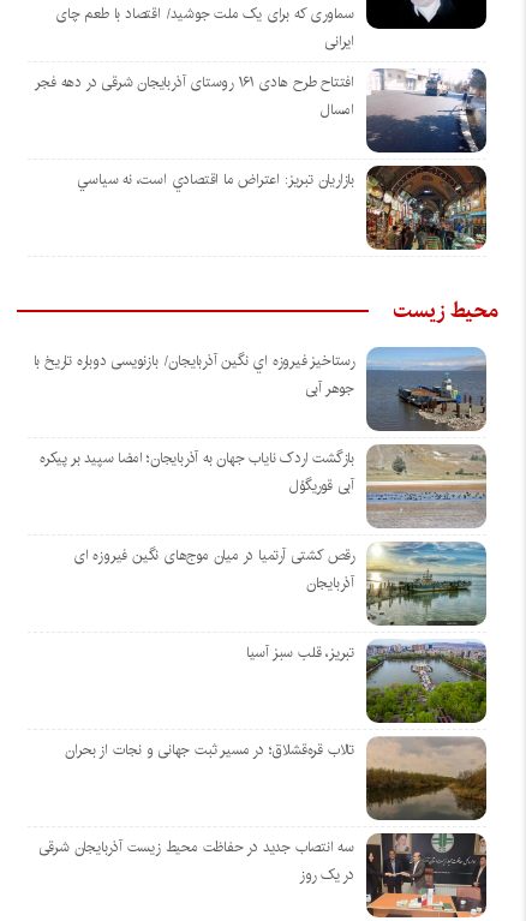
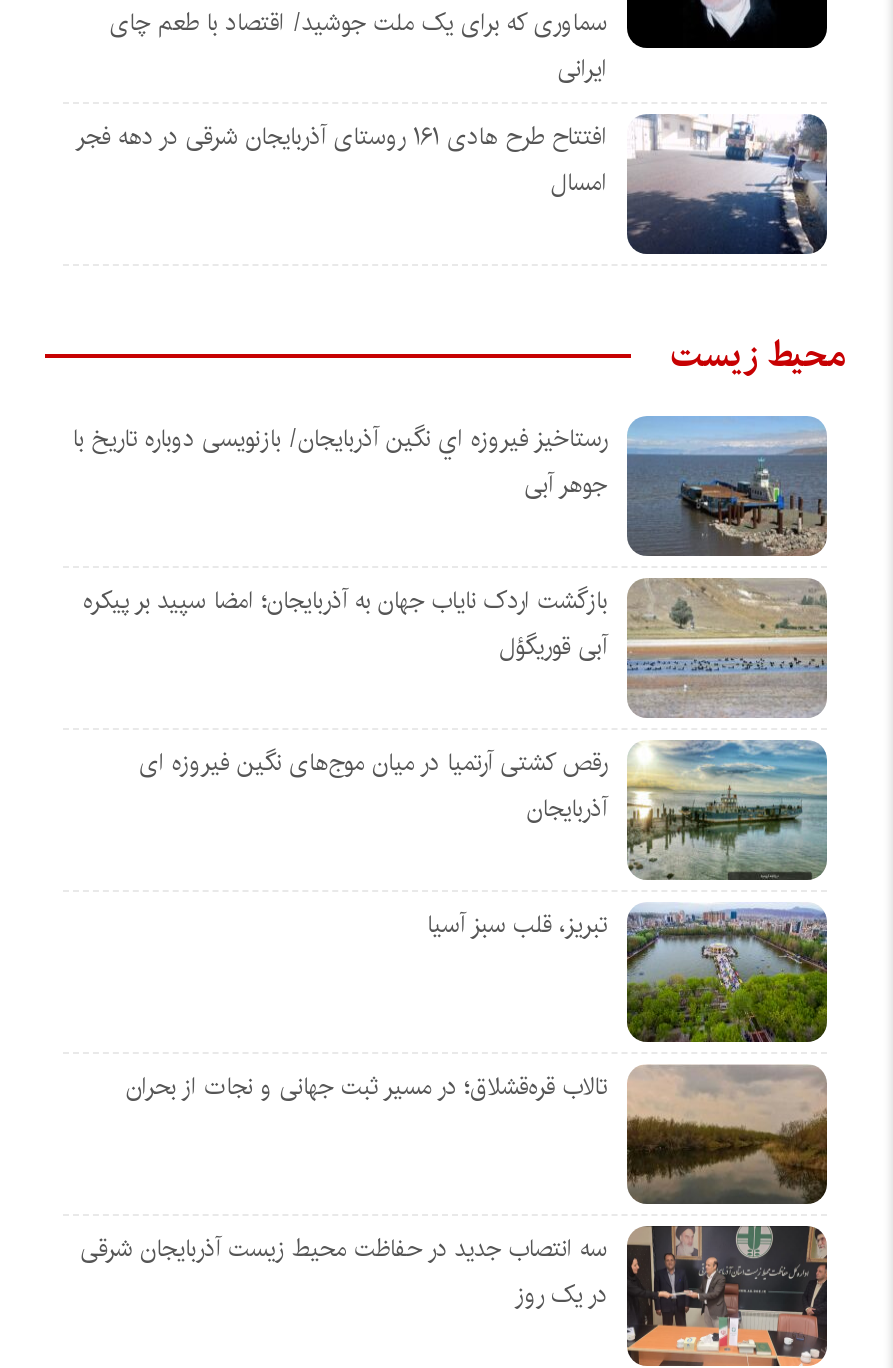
[77,165,486,251] [image] | بازاريان تبريز: اعتراض ما اقتصادي است، نه سياسي -> none

